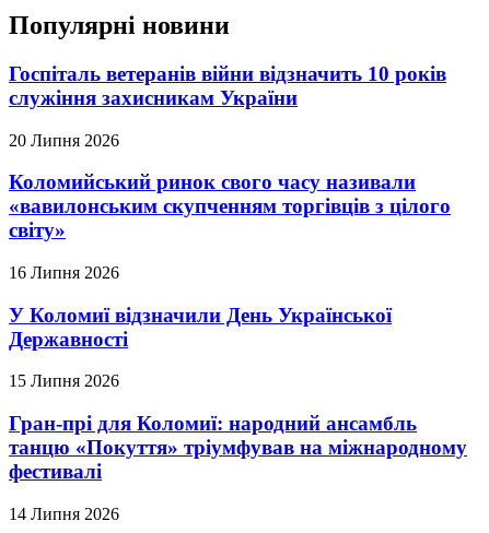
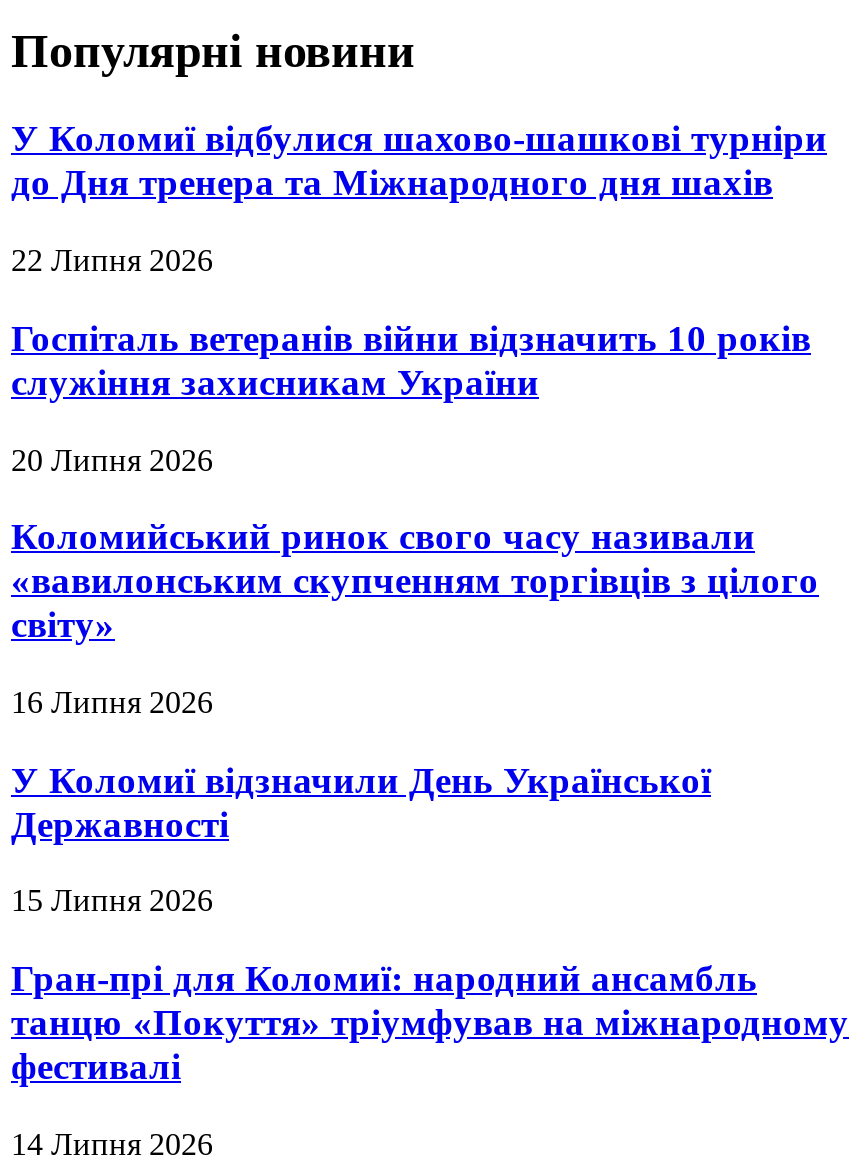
none -> [11,118,827,277] У Коломиї відбулися шахово-шашкові турніри | до Дня тренера та Міжнародного дня шахів | 22 Липня 2026

